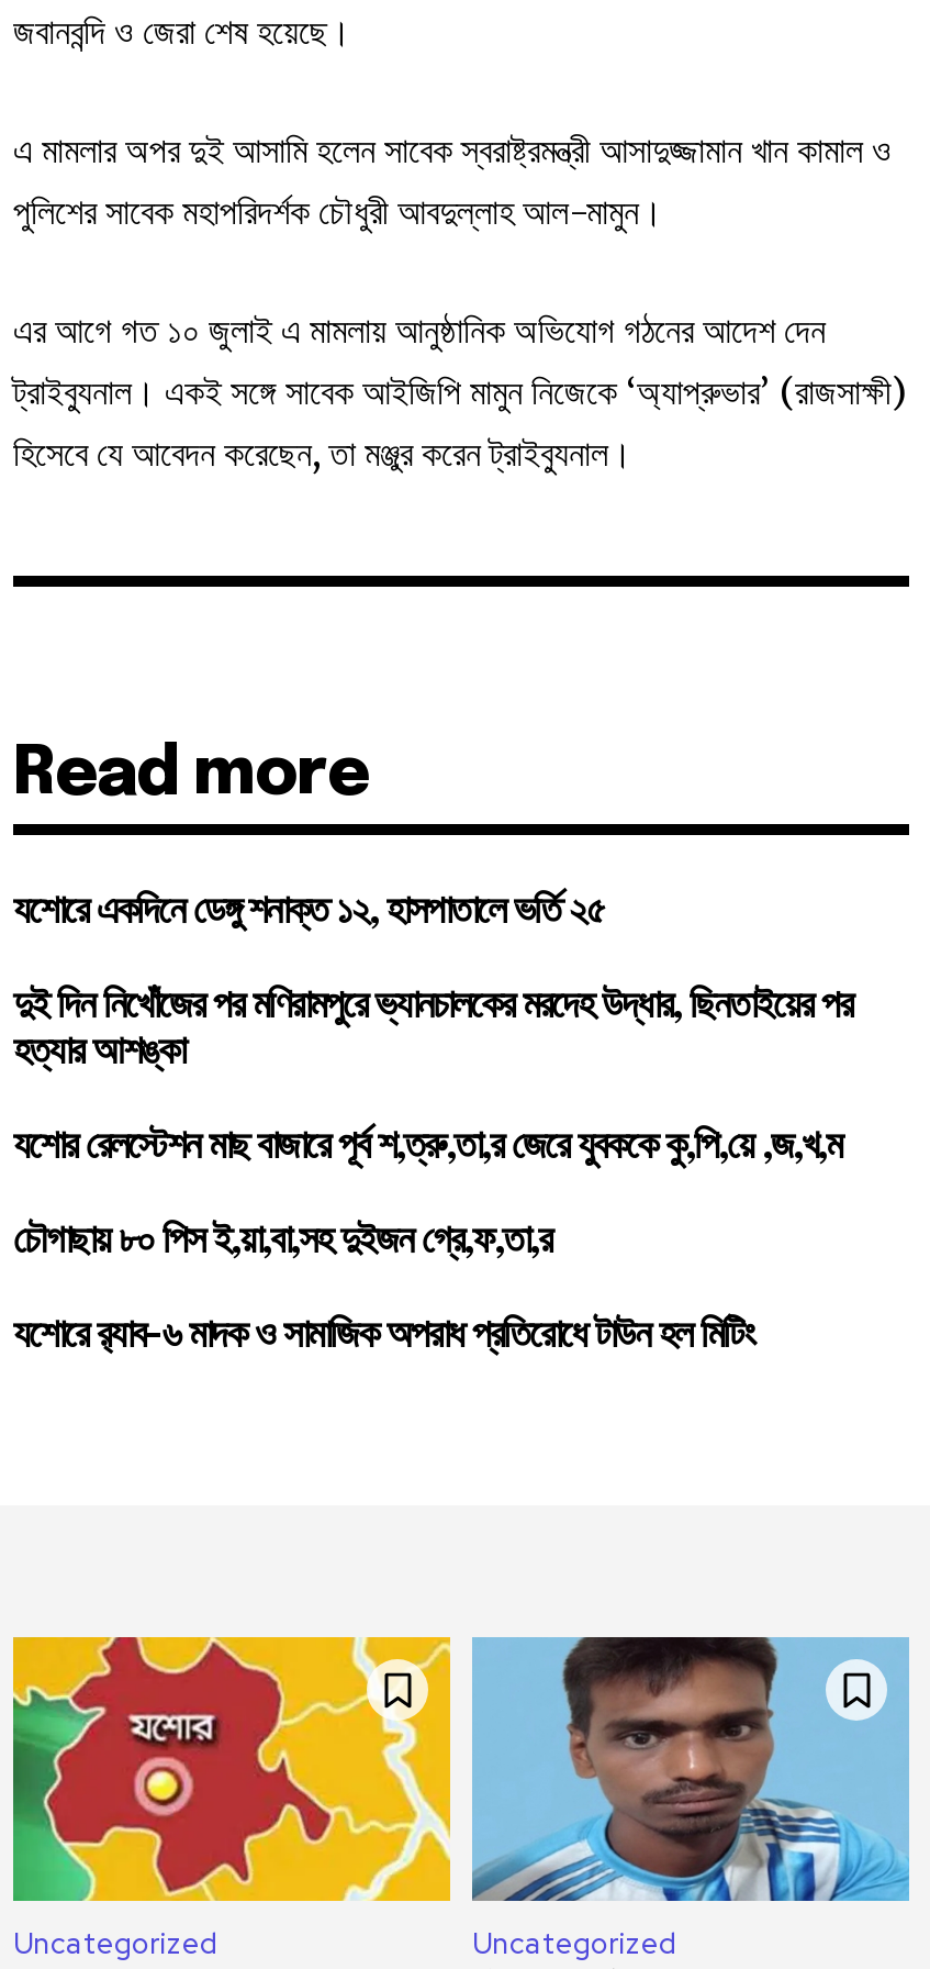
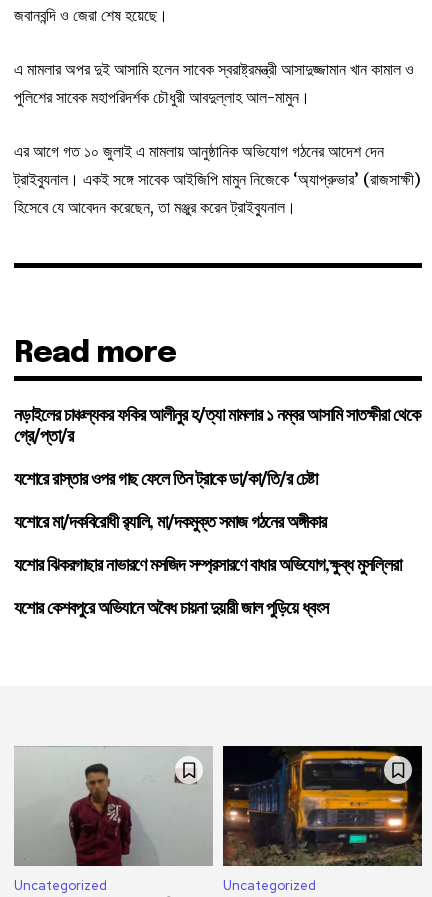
[13,893,604,933] যশোরে একদিনে ডেঙ্গু শনাক্ত ১২, হাসপাতালে ভর্তি ২৫ -> [14,407,420,446] নড়াইলের চাঞ্চল্যকর ফকির আলীনুর হ/ত্যা মামলার ১ নম্বর আসামি সাতক্ষীরা থেকে | গ্রে/প্তা/র
[13,988,852,1073] দুই দিন নিখোঁজের পর মণিরামপুরে ভ্যানচালকের মরদেহ উদ্ধার, ছিনতাইয়ের পর | হত্যার আশঙ্কা -> [14,471,317,489] যশোরে রাস্তার ওপর গাছ ফেলে তিন ট্রাকে ডা/কা/তি/র চেষ্টা
[13,1128,841,1168] যশোর রেলস্টেশন মাছ বাজারে পূর্ব শ,ত্রু,তা,র জেরে যুবককে কু,পি,য়ে ,জ,খ,ম -> [14,514,326,532] যশোরে মা/দকবিরোধী র‍্যালি, মা/দকমুক্ত সমাজ গঠনের অঙ্গীকার
[13,1223,551,1262] চৌগাছায় ৮০ পিস ই,য়া,বা,সহ দুইজন গ্রে,ফ,তা,র -> [14,557,401,575] যশোর ঝিকরগাছার নাভারণে মসজিদ সম্প্রসারণে বাধার অভিযোগ,ক্ষুব্ধ মুসল্লিরা
[13,1317,753,1357] যশোরে র‍্যাব-৬ মাদক ও সামাজিক অপরাধ প্রতিরোধে টাউন হল মিটিং -> [14,600,328,618] যশোর কেশবপুরে অভিযানে অবৈধ চায়না দুয়ারী জাল পুড়িয়ে ধ্বংস
[11,1635,452,1903] [image] -> [14,746,213,867] [image]
[470,1635,911,1903] [image] -> [222,745,423,867] [image]

